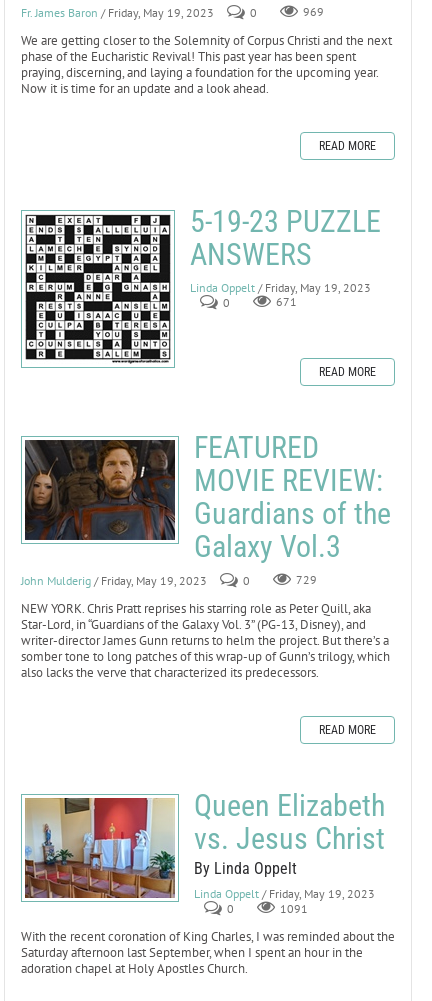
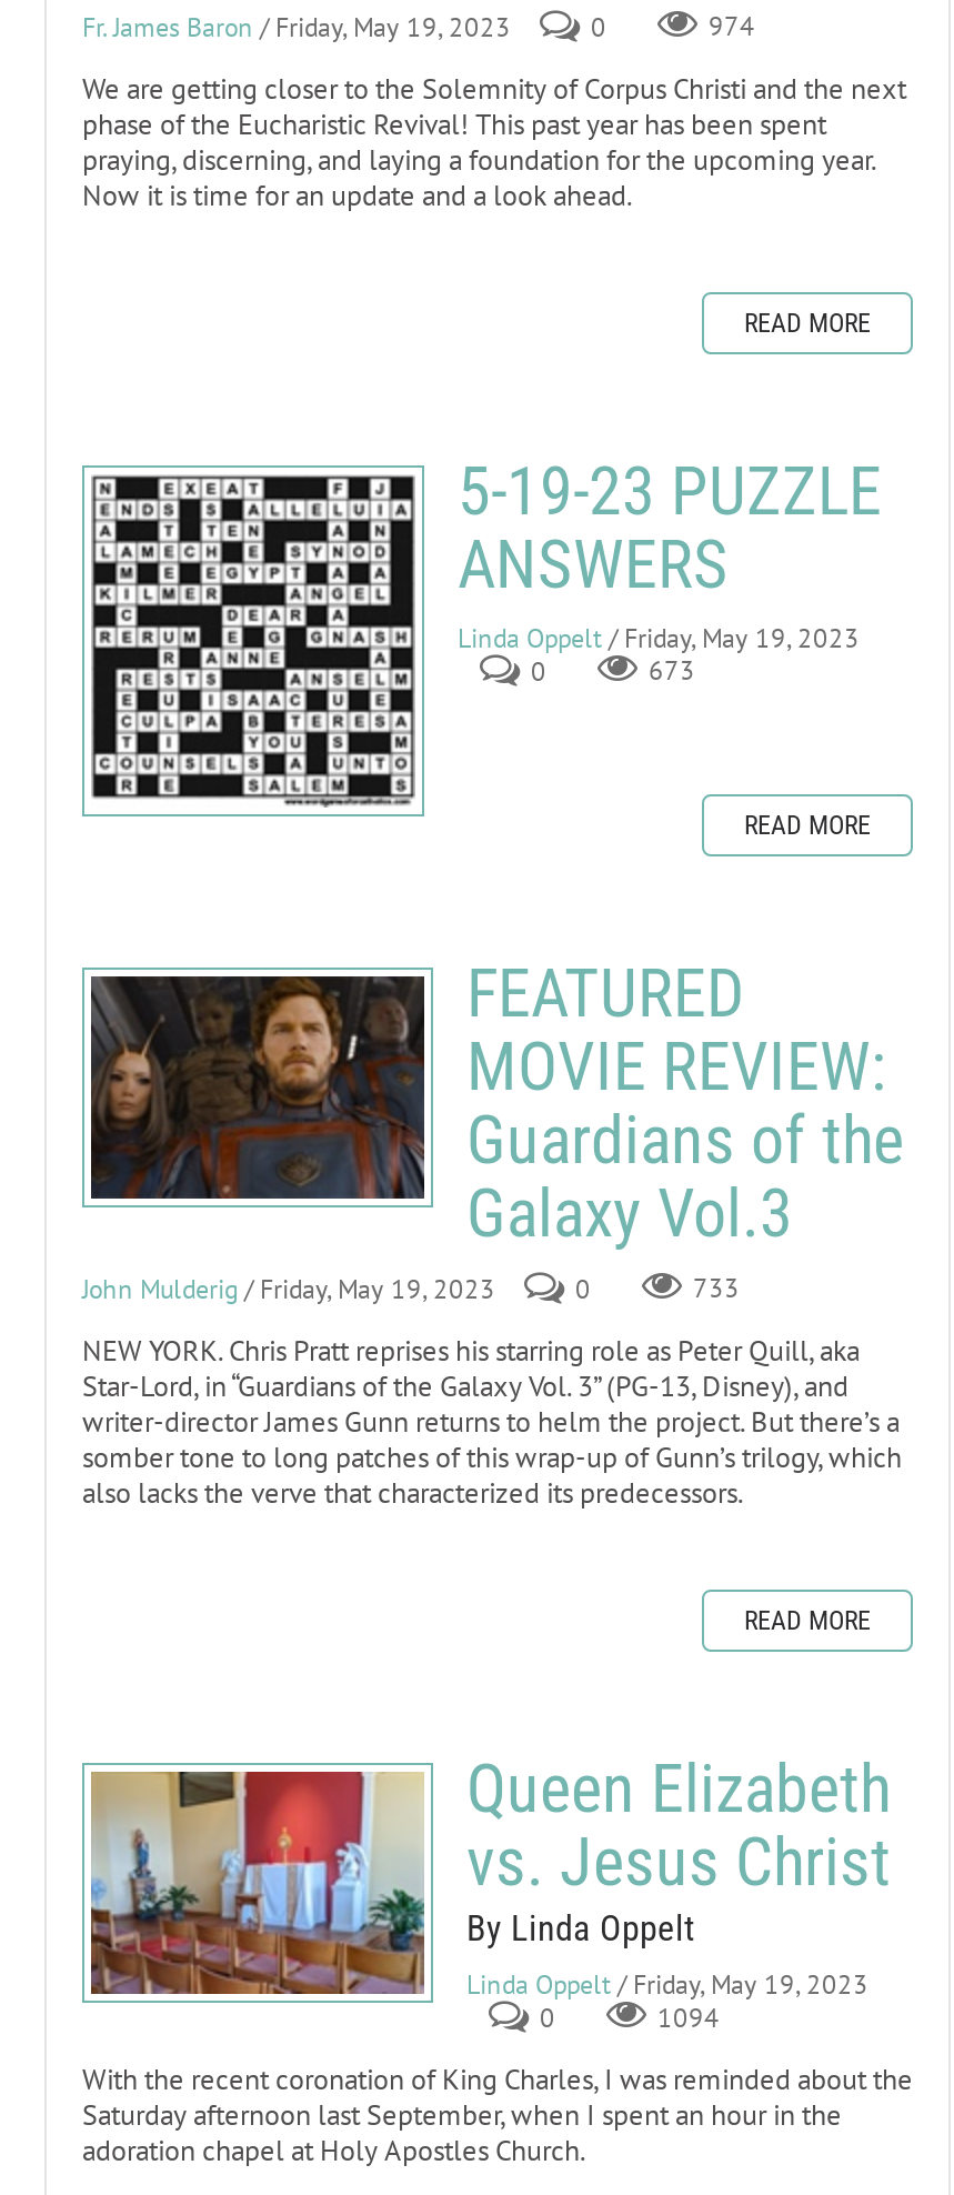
[303,5,324,20] 969 -> [709,10,755,43] 974
[276,295,297,310] 671 -> [649,654,695,687] 673
[296,573,317,588] 729 -> [693,1271,740,1305] 733
[280,901,308,916] 1091 -> [657,2000,720,2033] 1094

